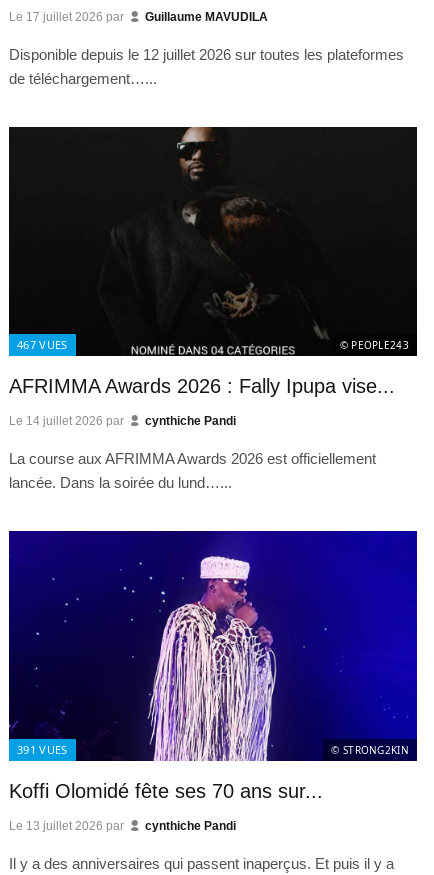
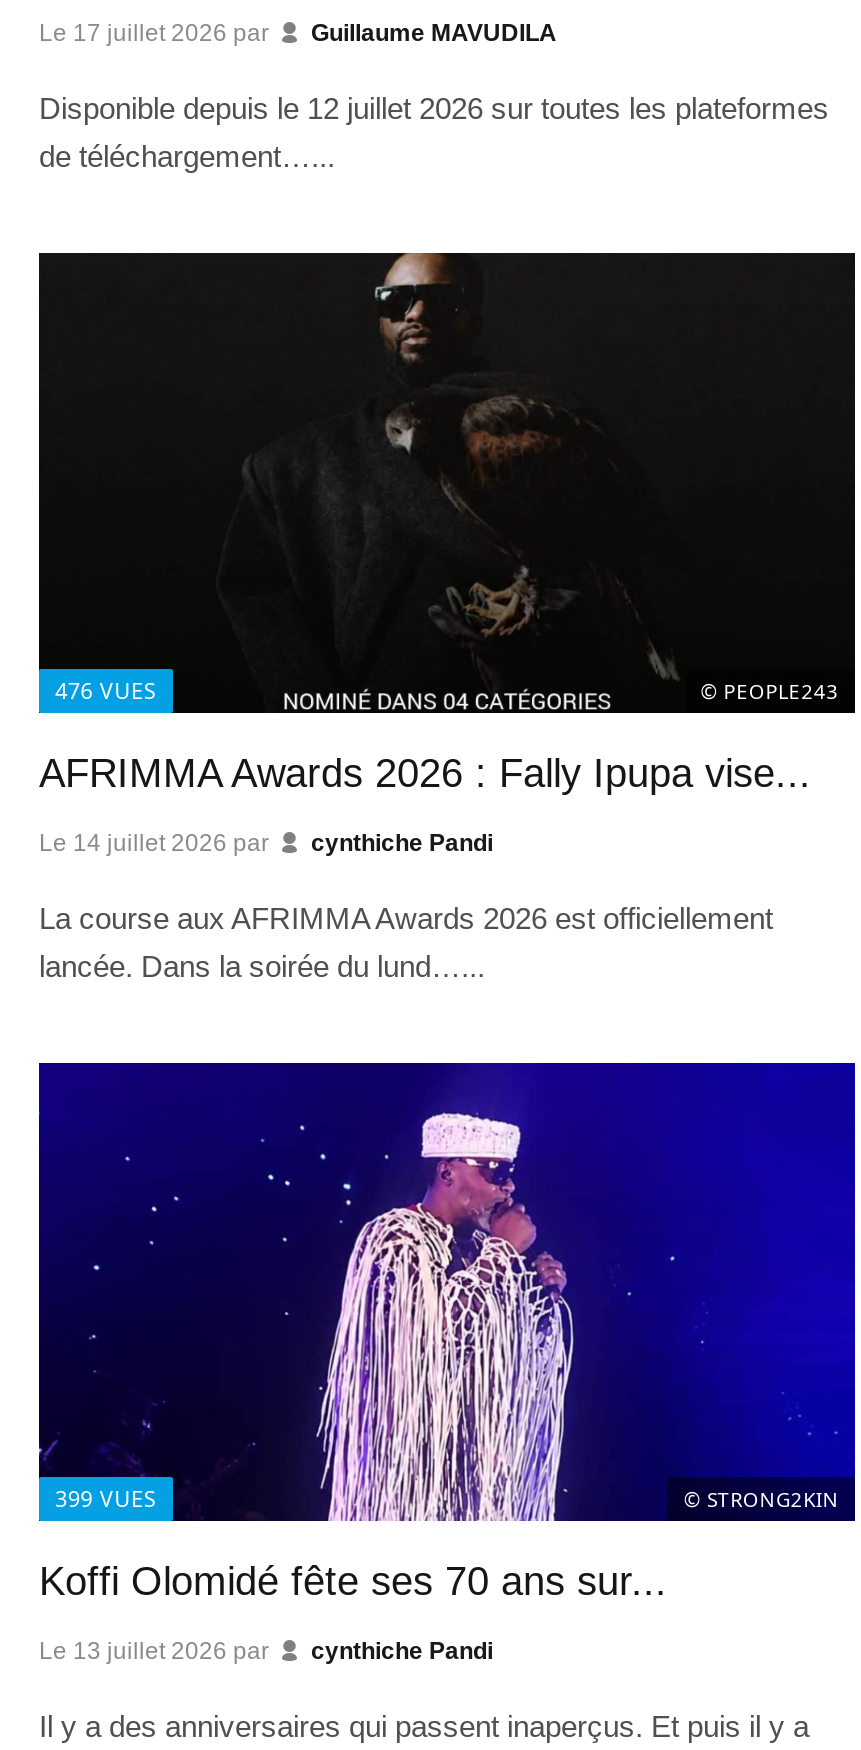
[17,337,68,352] 467 VUES -> [55,674,156,704] 476 VUES
[17,741,68,756] 391 VUES -> [55,1483,156,1513] 399 VUES

